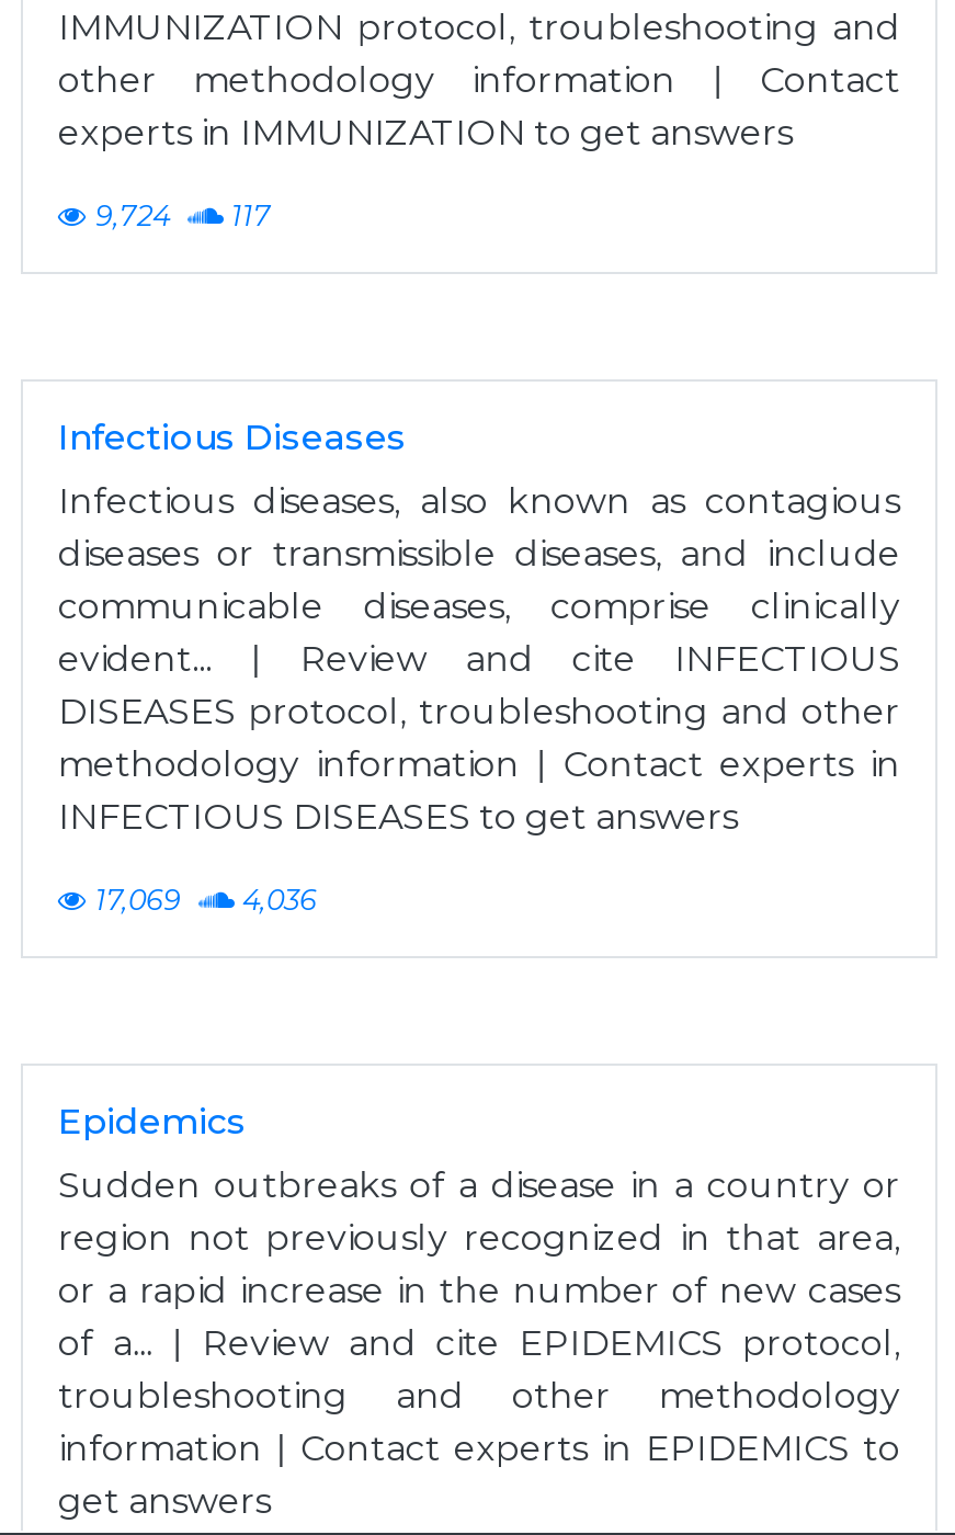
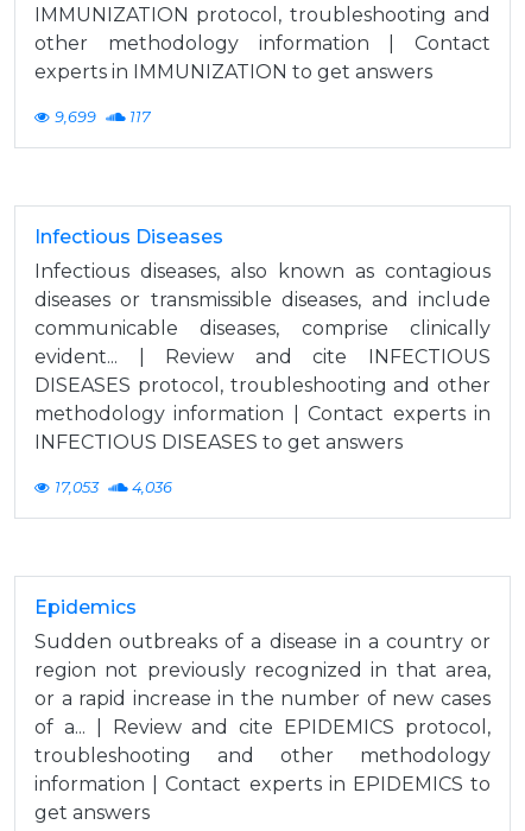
[95,199,271,232] 9,724 117 -> [55,108,151,125] 9,699 117
[95,883,317,916] 17,069 4,036 -> [55,478,172,496] 17,053 4,036

